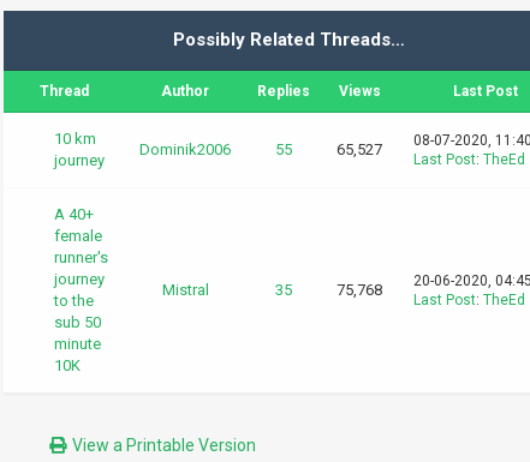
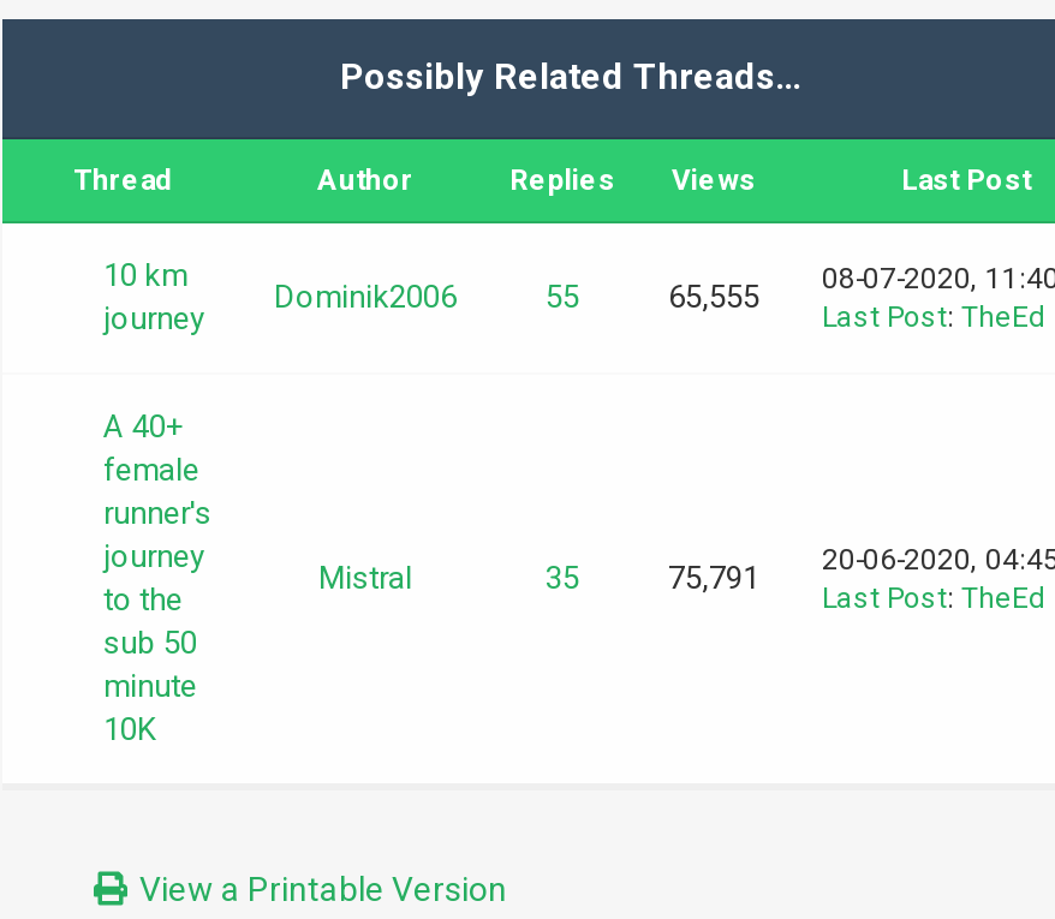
[337,140,382,158] 65,527 -> [668,279,759,315] 65,555
[337,281,382,299] 75,768 -> [668,560,759,596] 75,791

